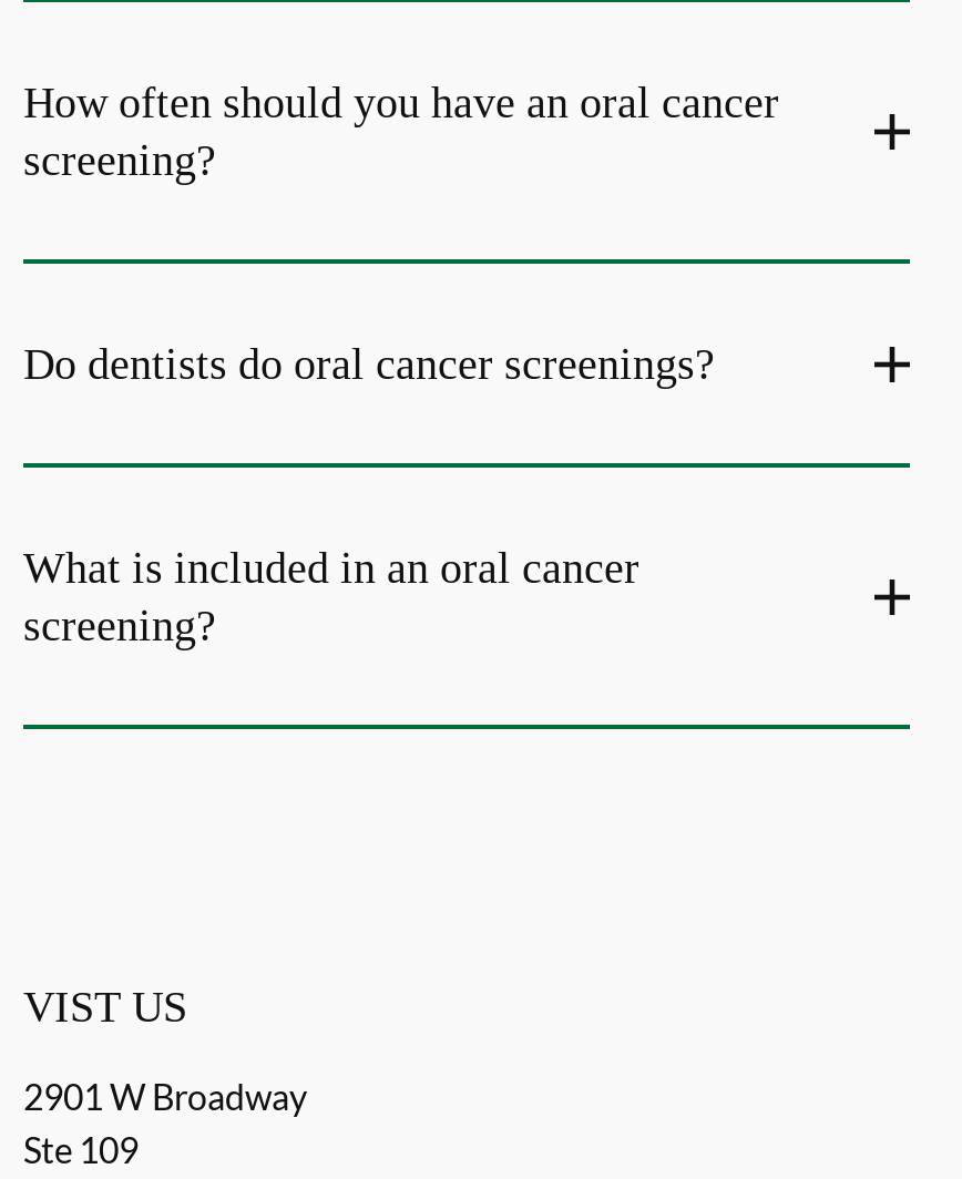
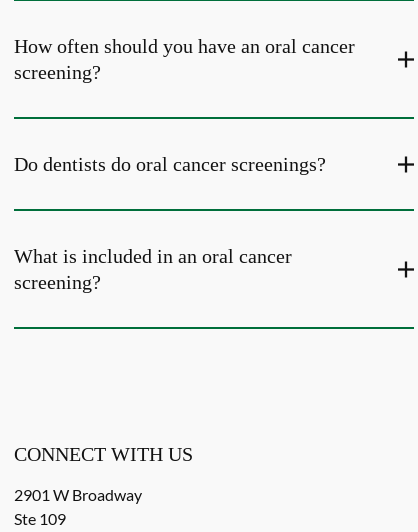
[23,982,187,1031] VIST US -> [14,443,193,465] CONNECT WITH US

